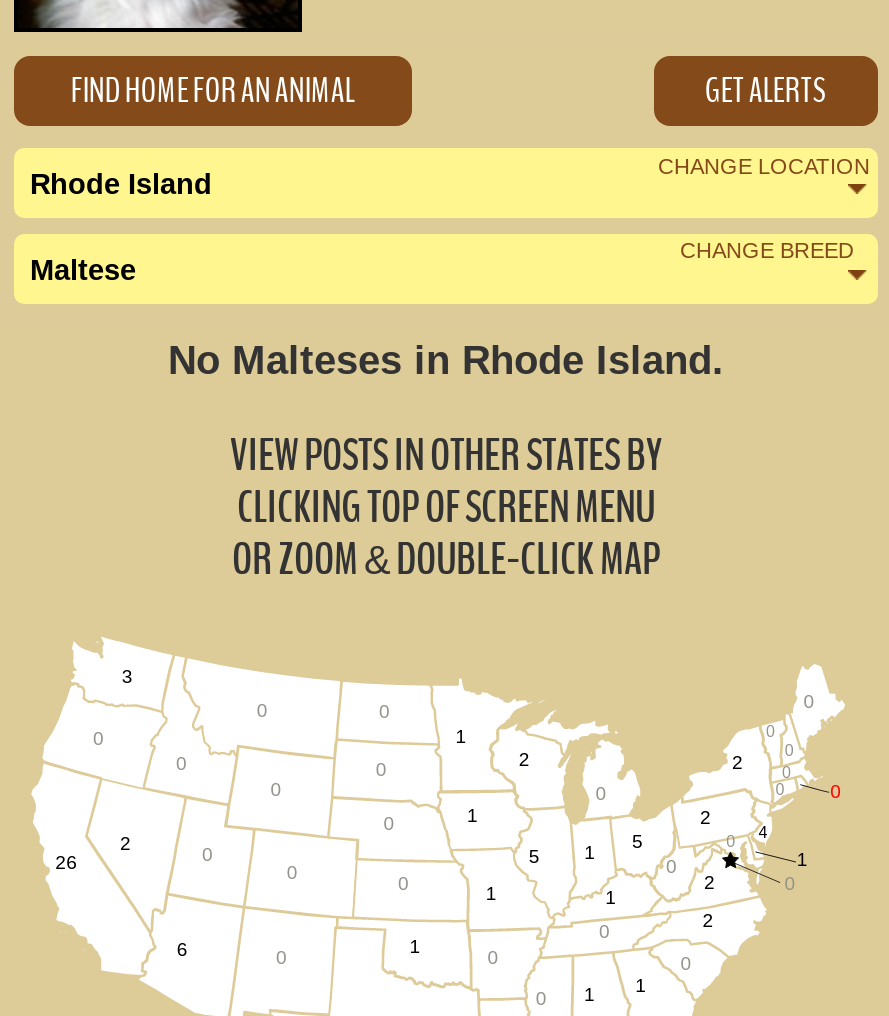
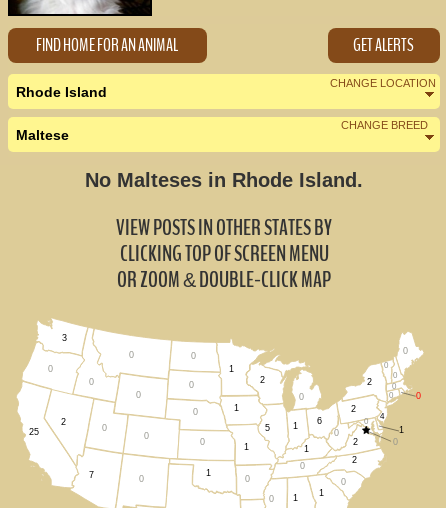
[632,832,643,853] 5 -> [317,416,322,426] 6
[55,853,77,874] 26 -> [29,427,39,437] 25
[177,940,188,961] 6 -> [89,470,94,480] 7

